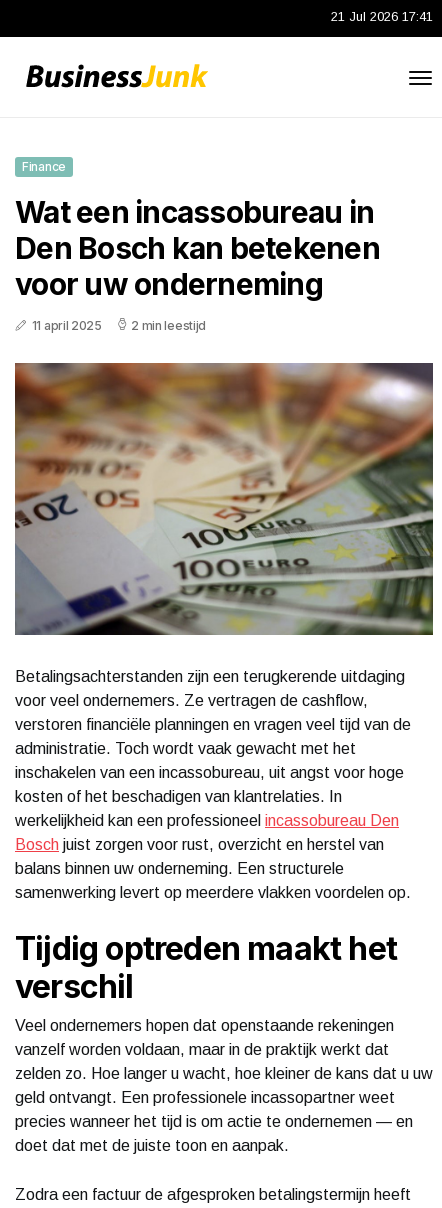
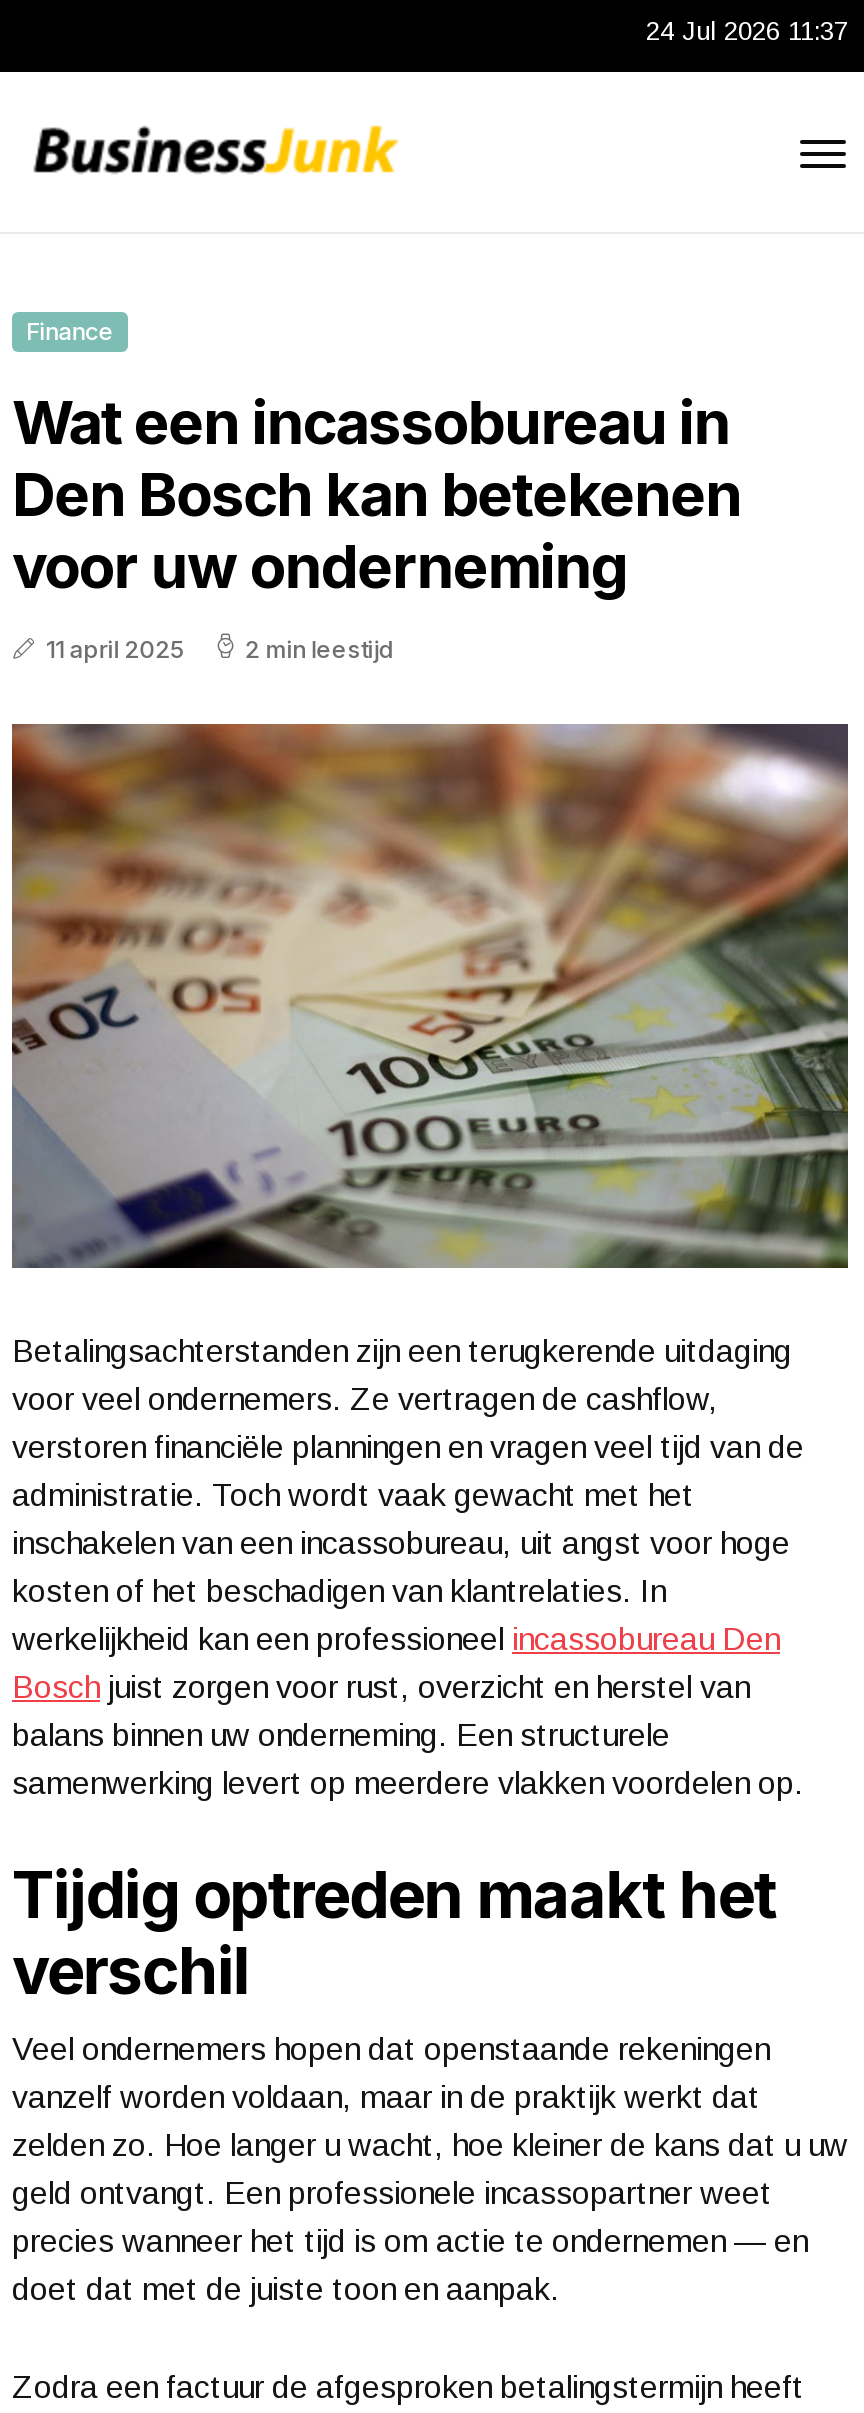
[331,9,433,24] 21 Jul 2026 17:41 -> [646,16,848,46] 24 Jul 2026 11:37

